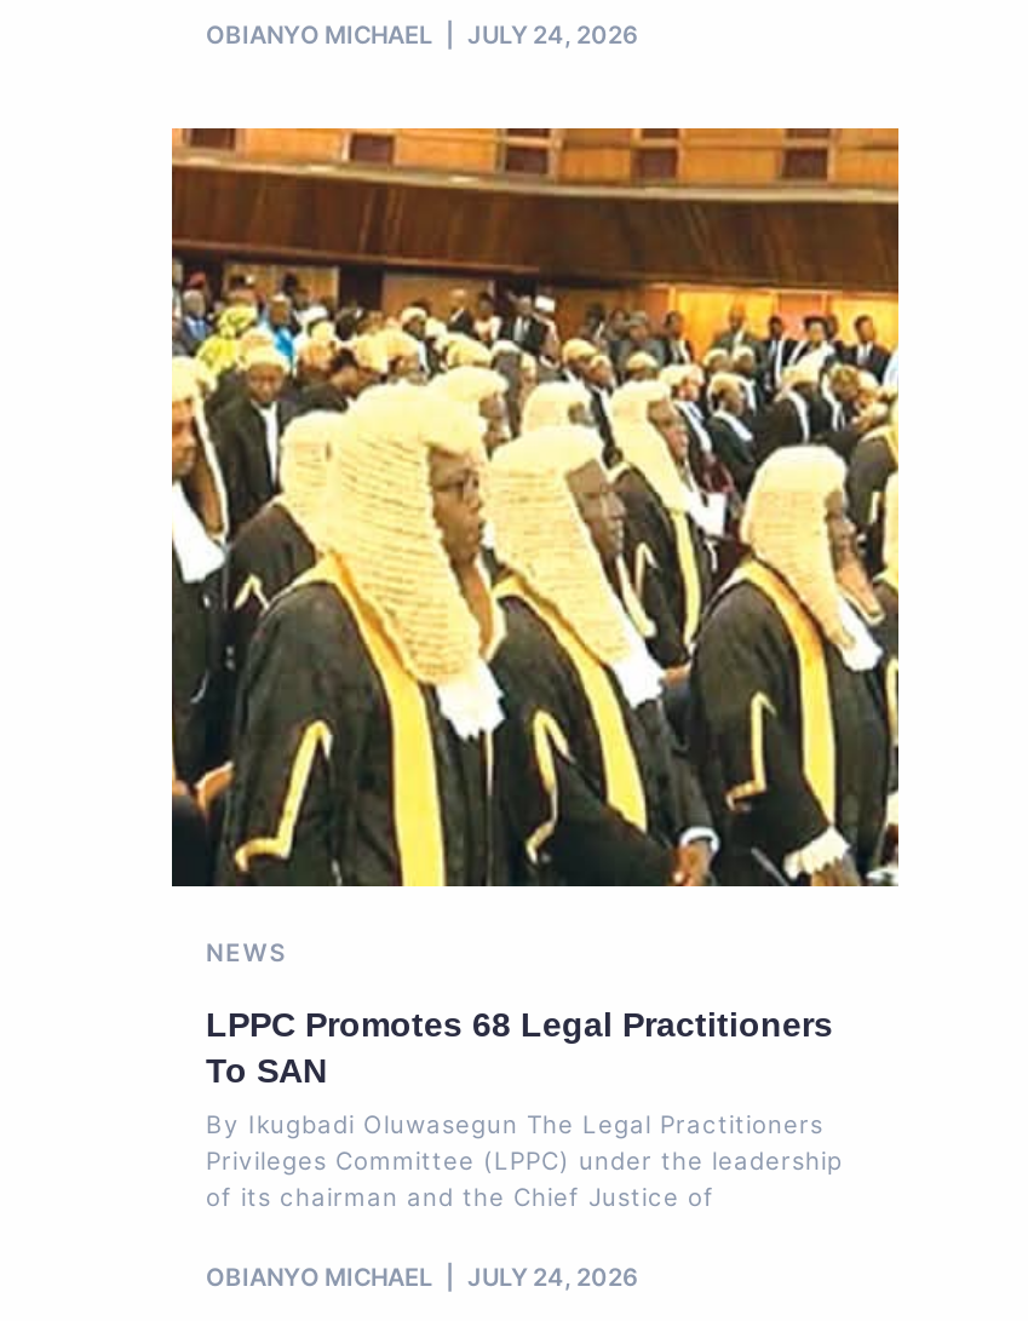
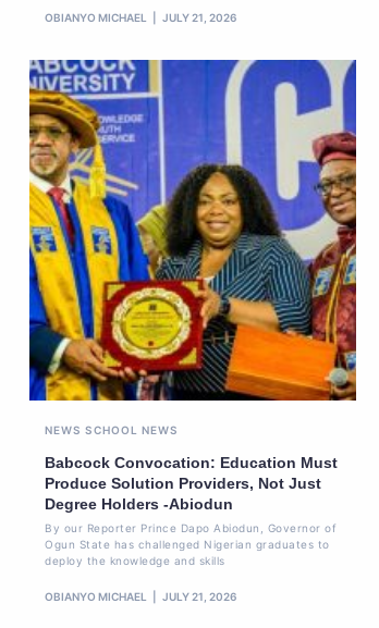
[206,19,637,48] OBIANYO MICHAEL JULY 24, 2026 -> [45,11,236,24] OBIANYO MICHAEL JULY 21, 2026
[170,126,901,966] [image] | NEWS -> [28,59,357,436] [image] | NEWS SCHOOL NEWS
[206,1004,833,1089] LPPC Promotes 68 Legal Practitioners | To SAN -> [45,454,338,512] Babcock Convocation: Education Must | Produce Solution Providers, Not Just | Degree Holders -Abiodun
[206,1109,843,1210] By Ikugbadi Oluwasegun The Legal Practitioners | Privileges Committee (LPPC) under the leadership | of its chairman and the Chief Justice of -> [45,521,337,567] By our Reporter Prince Dapo Abiodun, Governor of | Ogun State has challenged Nigerian graduates to | deploy the knowledge and skills
[206,1261,637,1290] OBIANYO MICHAEL JULY 24, 2026 -> [45,590,236,603] OBIANYO MICHAEL JULY 21, 2026

